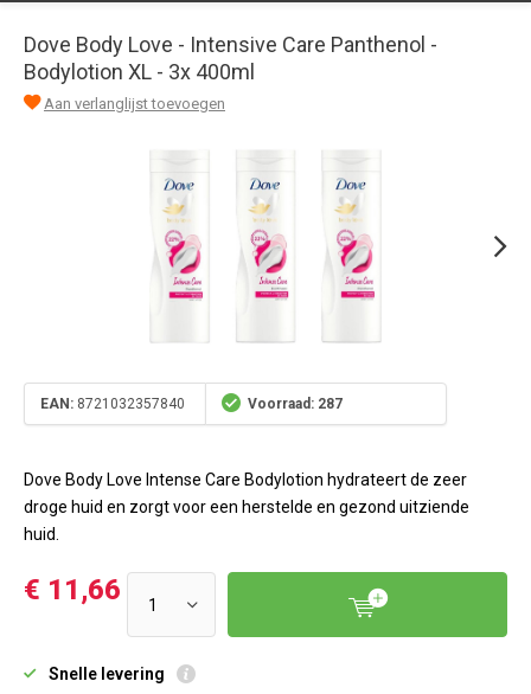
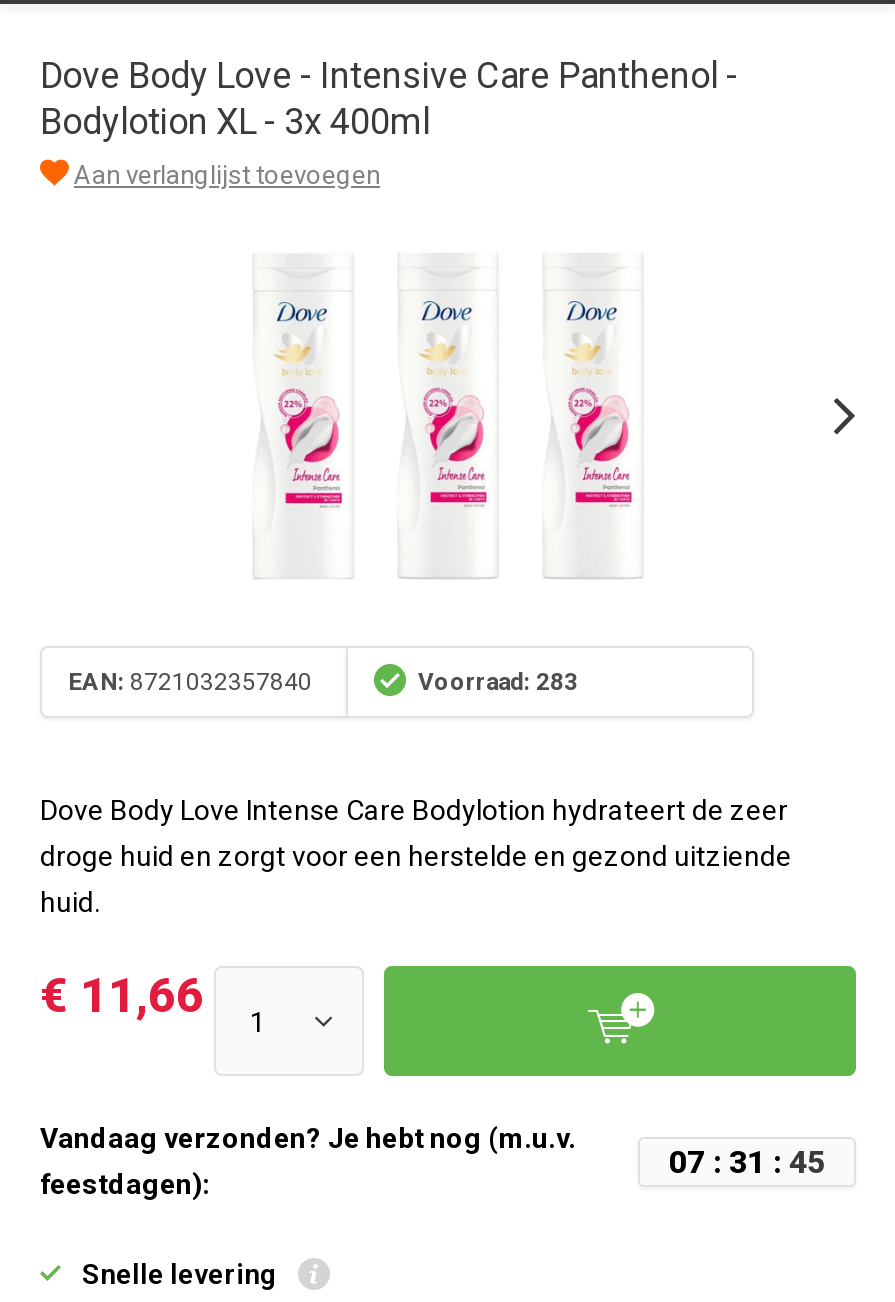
[248,395,343,412] Voorraad: 287 -> [418,667,578,695] Voorraad: 283
none -> [40,1122,576,1200] Vandaag verzonden? Je hebt nog (m.u.v. | feestdagen):
none -> [669,1143,825,1181] 07: 31: 45

